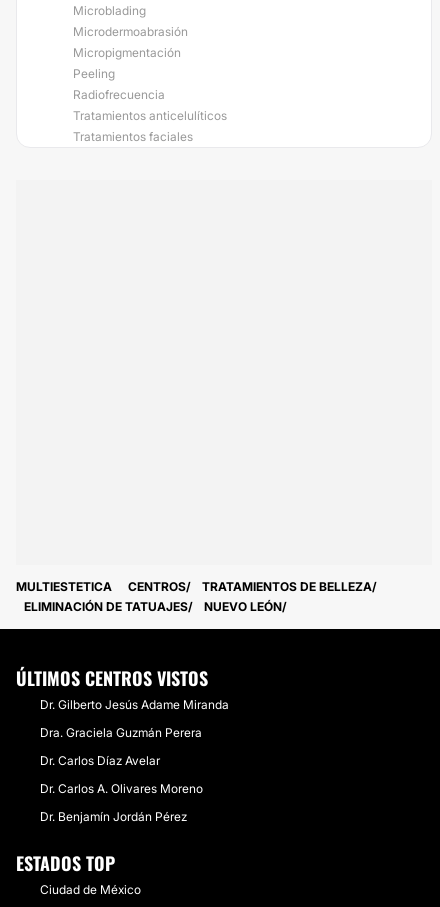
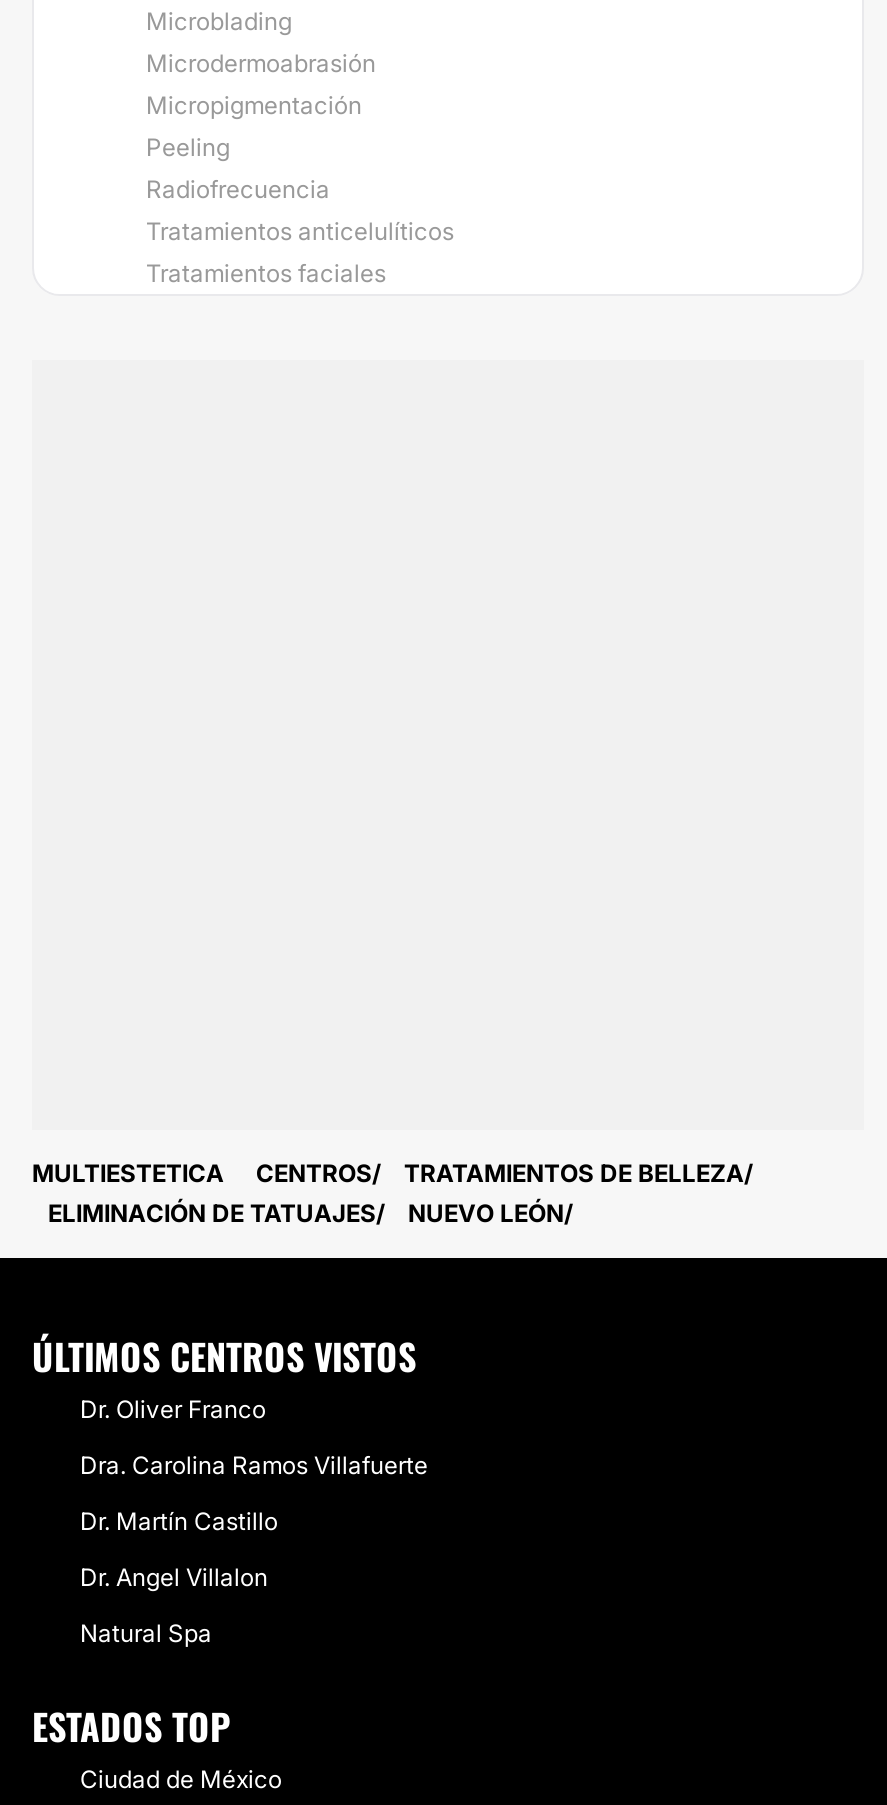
[40,697,229,712] Dr. Gilberto Jesús Adame Miranda -> [80,1394,266,1424] Dr. Oliver Franco
[40,725,202,740] Dra. Graciela Guzmán Perera -> [80,1450,428,1480] Dra. Carolina Ramos Villafuerte
[40,753,160,768] Dr. Carlos Díaz Avelar -> [80,1506,278,1536] Dr. Martín Castillo
[40,781,203,796] Dr. Carlos A. Olivares Moreno -> [80,1562,268,1592] Dr. Angel Villalon
[40,809,187,824] Dr. Benjamín Jordán Pérez -> [80,1618,212,1648] Natural Spa

